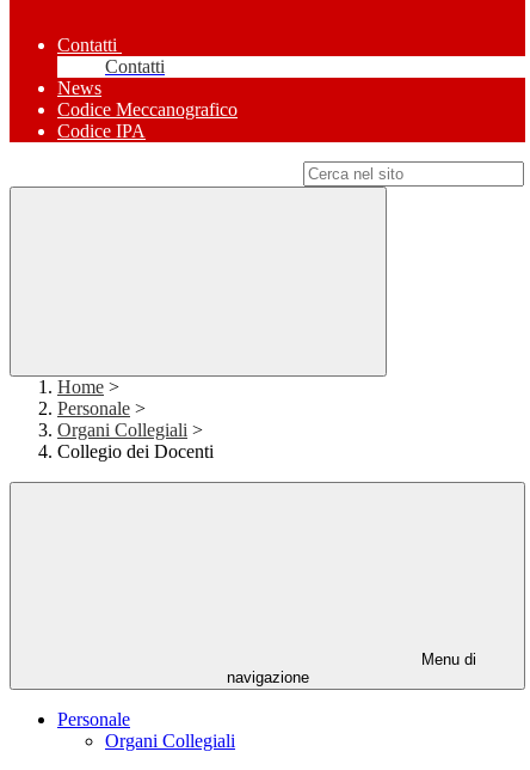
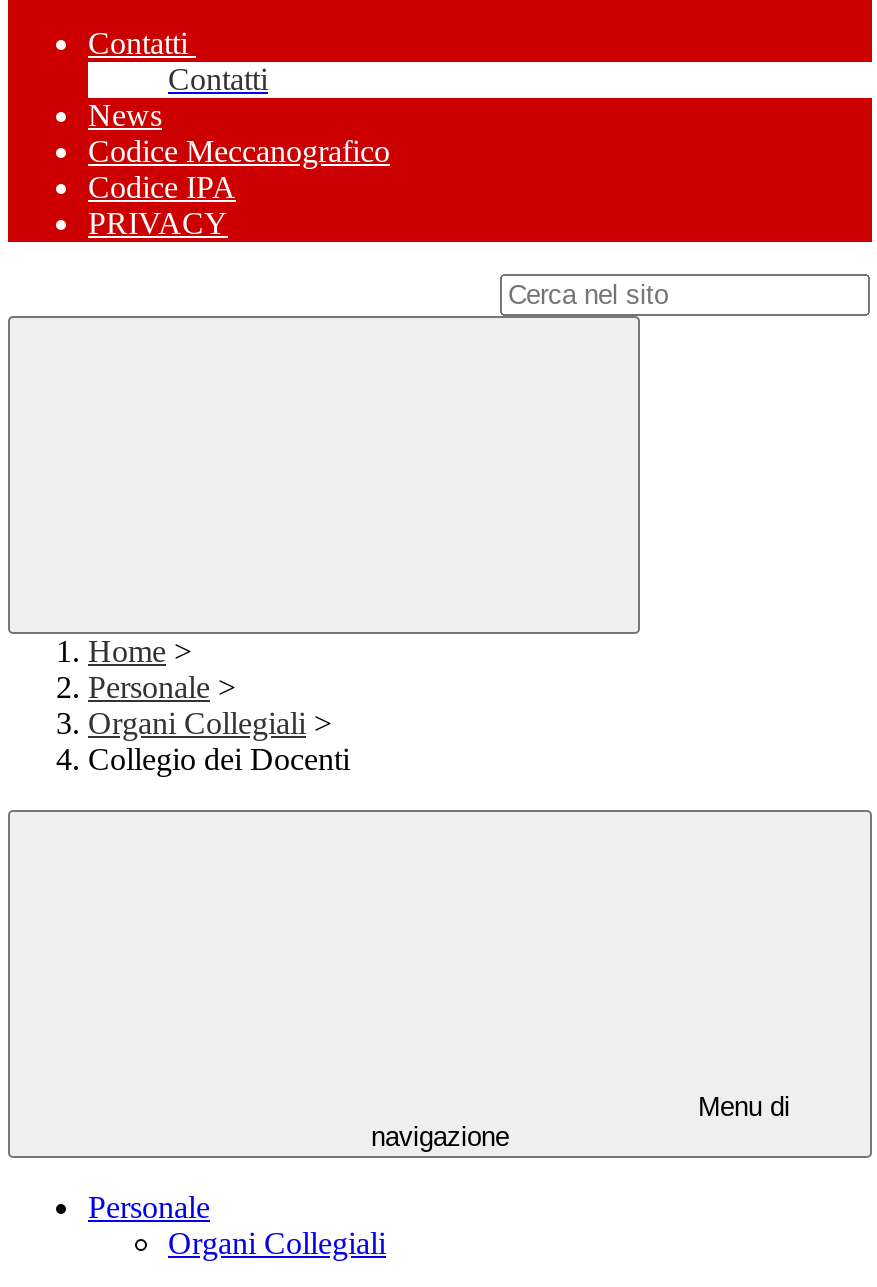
none -> [88,207,228,241] PRIVACY

